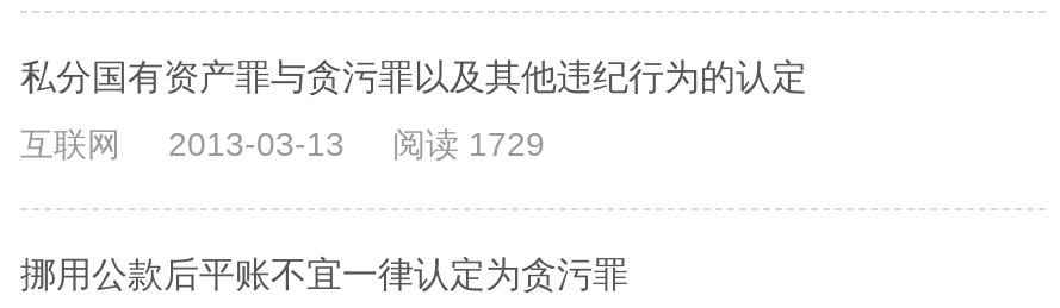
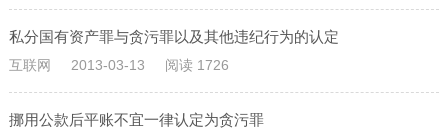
[20,125,545,163] 互联网 2013-03-13 阅读 1729 -> [9,57,229,73] 互联网 2013-03-13 阅读 1726

